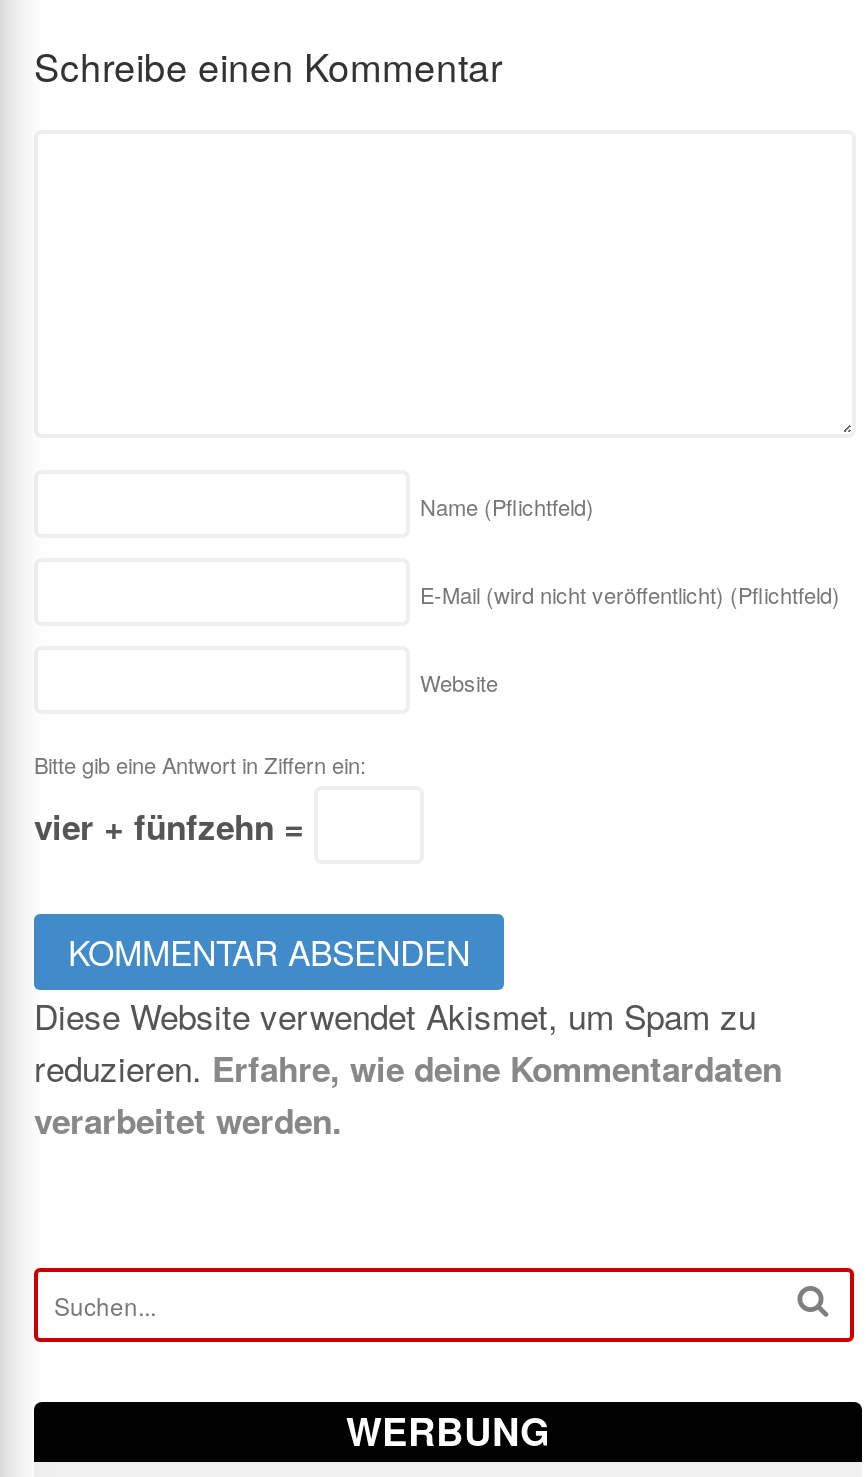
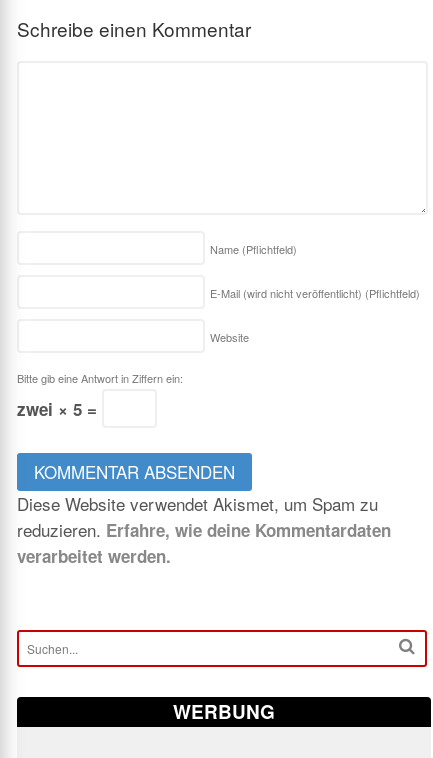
[34,802,314,850] vier + fünfzehn = -> [17,397,102,421] zwei × 5 =

